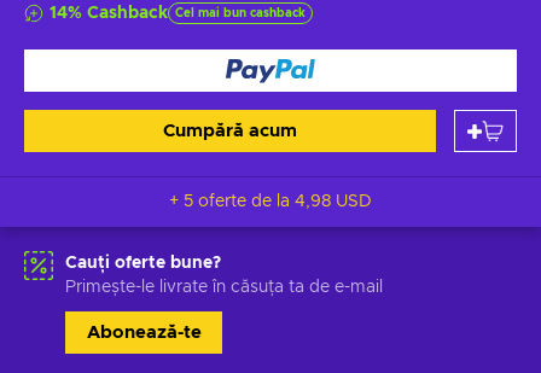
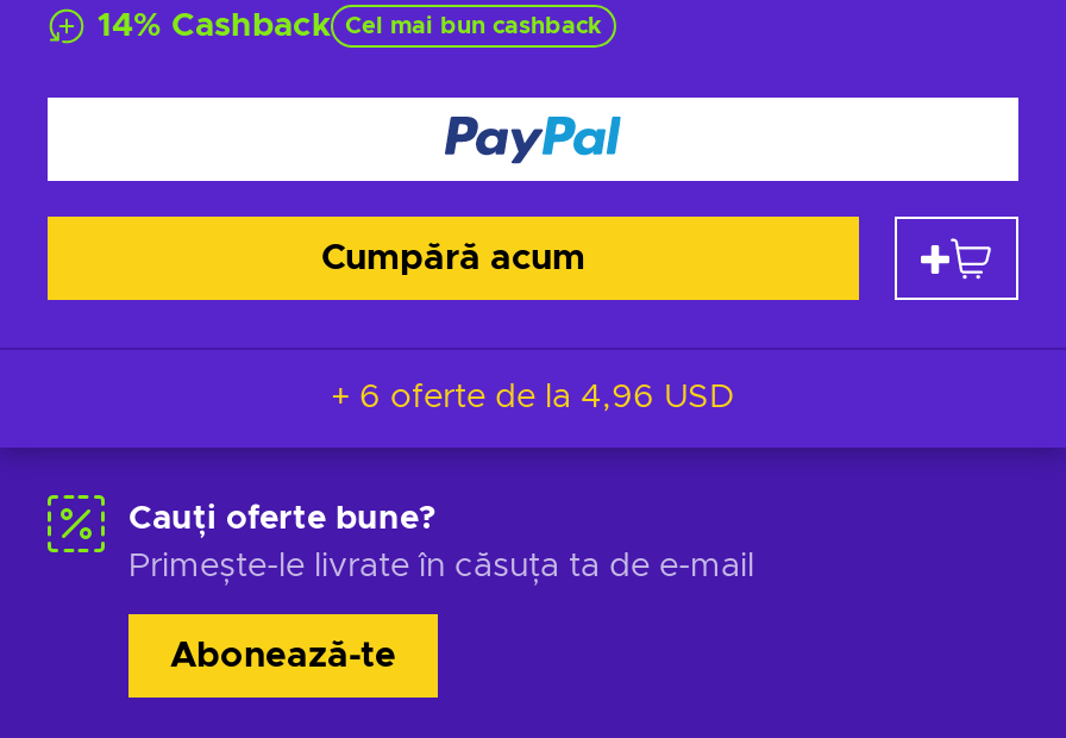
[169,193,372,210] + 5 oferte de la 4,98 USD -> [331,381,735,414] + 6 oferte de la 4,96 USD

